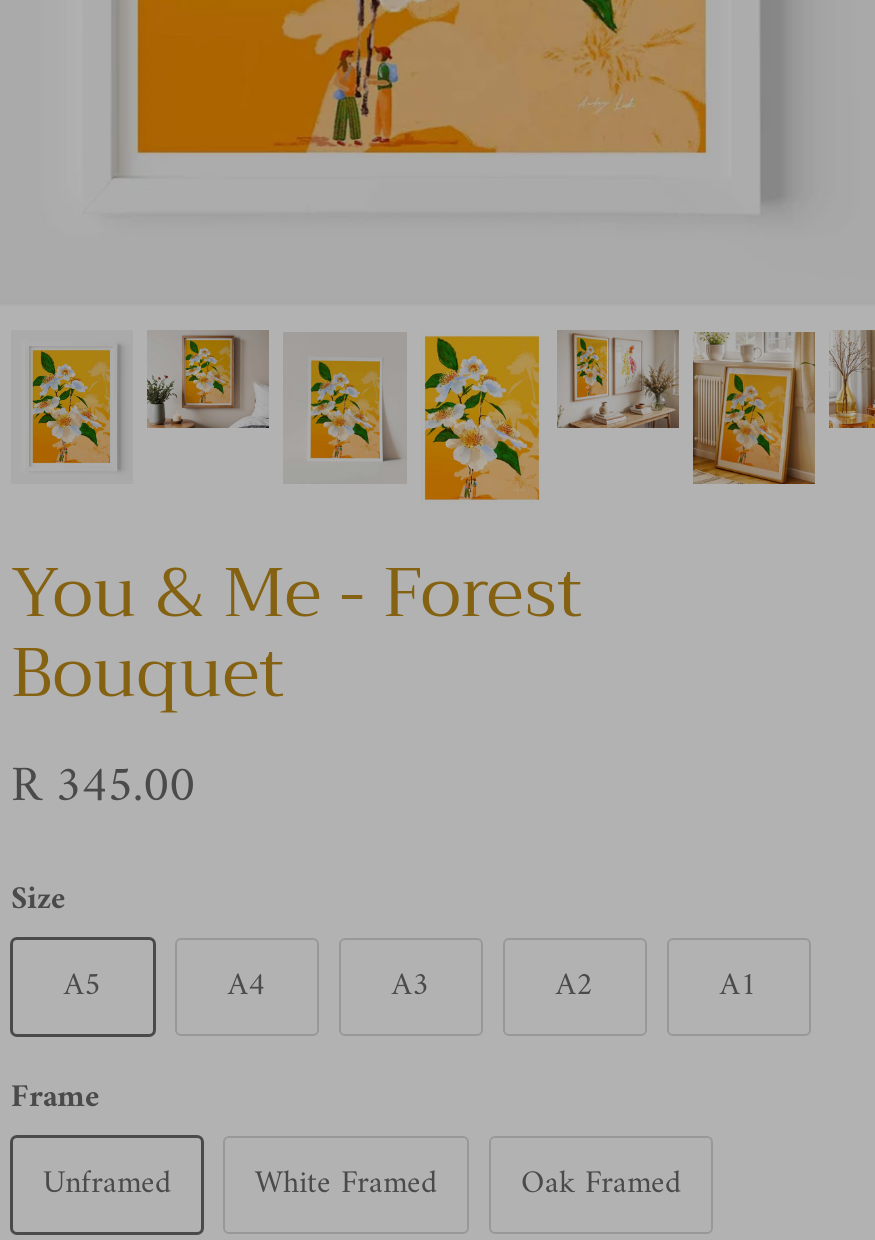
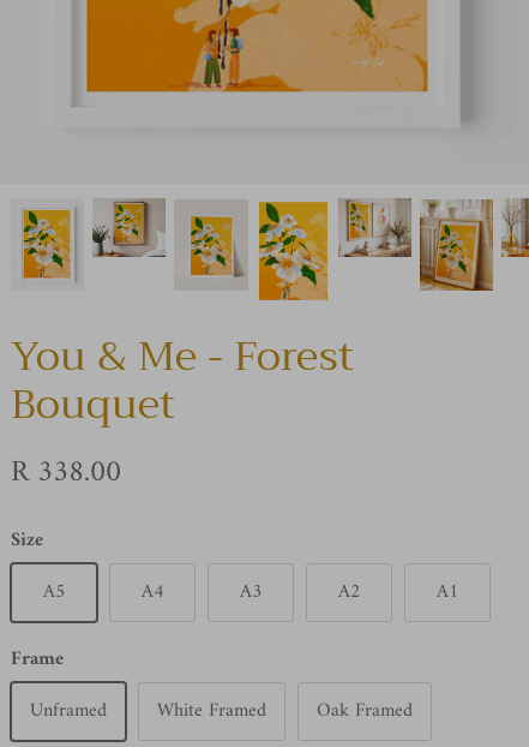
[11,745,195,833] R 345.00 -> [11,447,121,500] R 338.00

